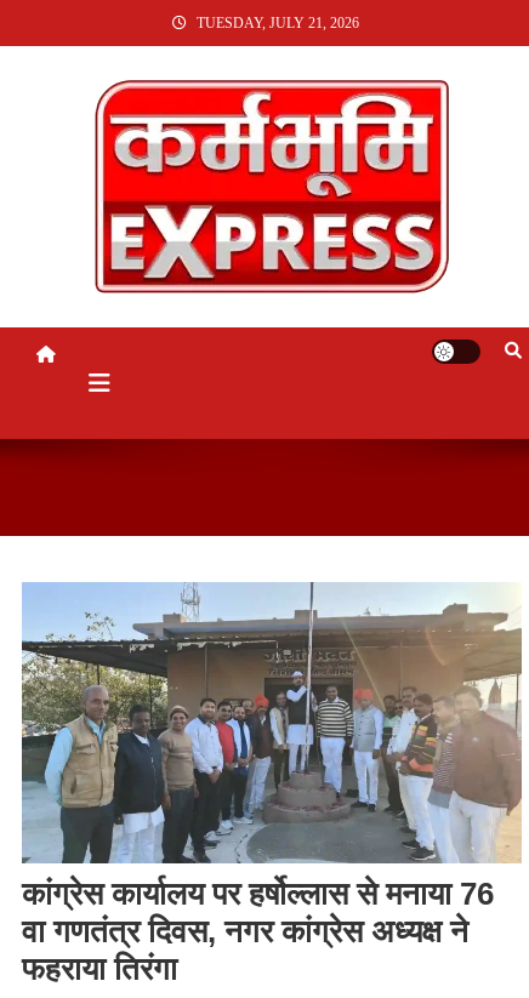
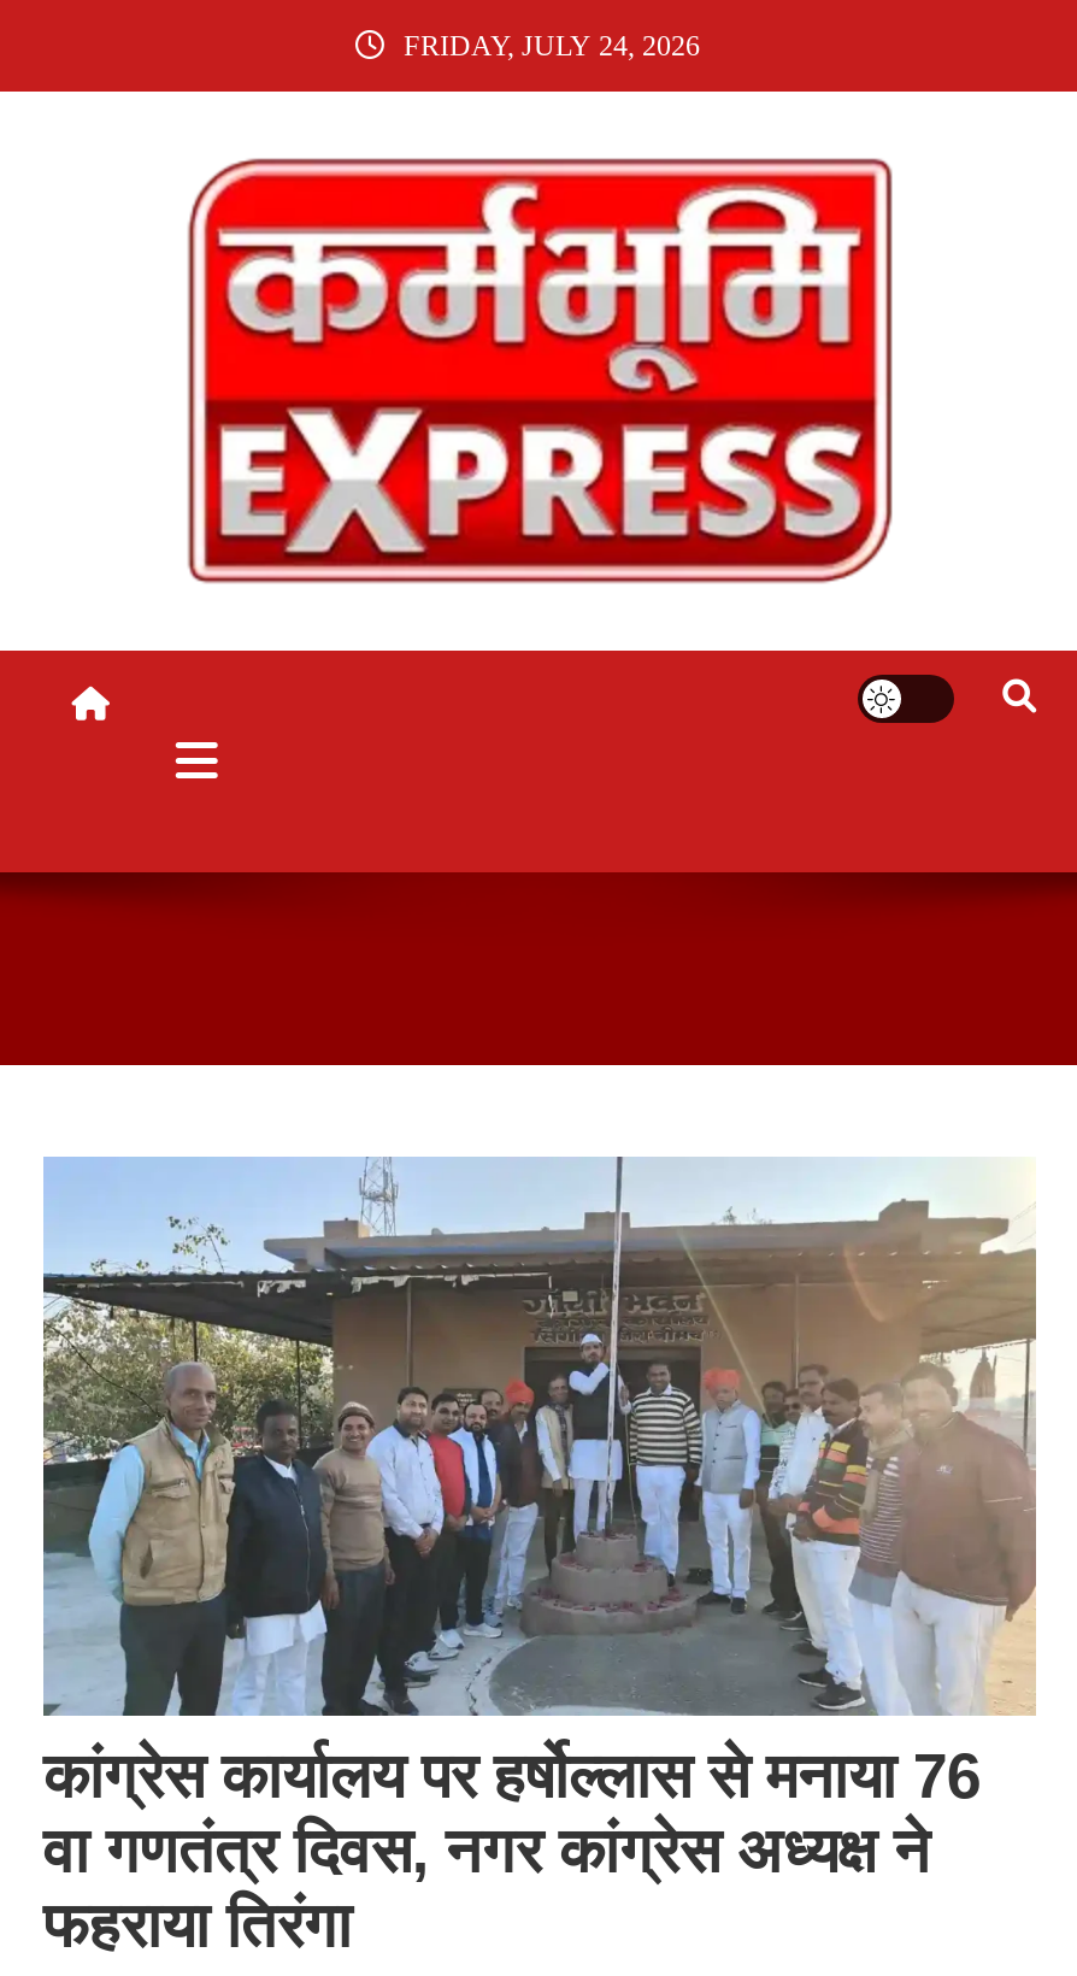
[197,15,359,32] TUESDAY, JULY 21, 2026 -> [404,29,700,63] FRIDAY, JULY 24, 2026

